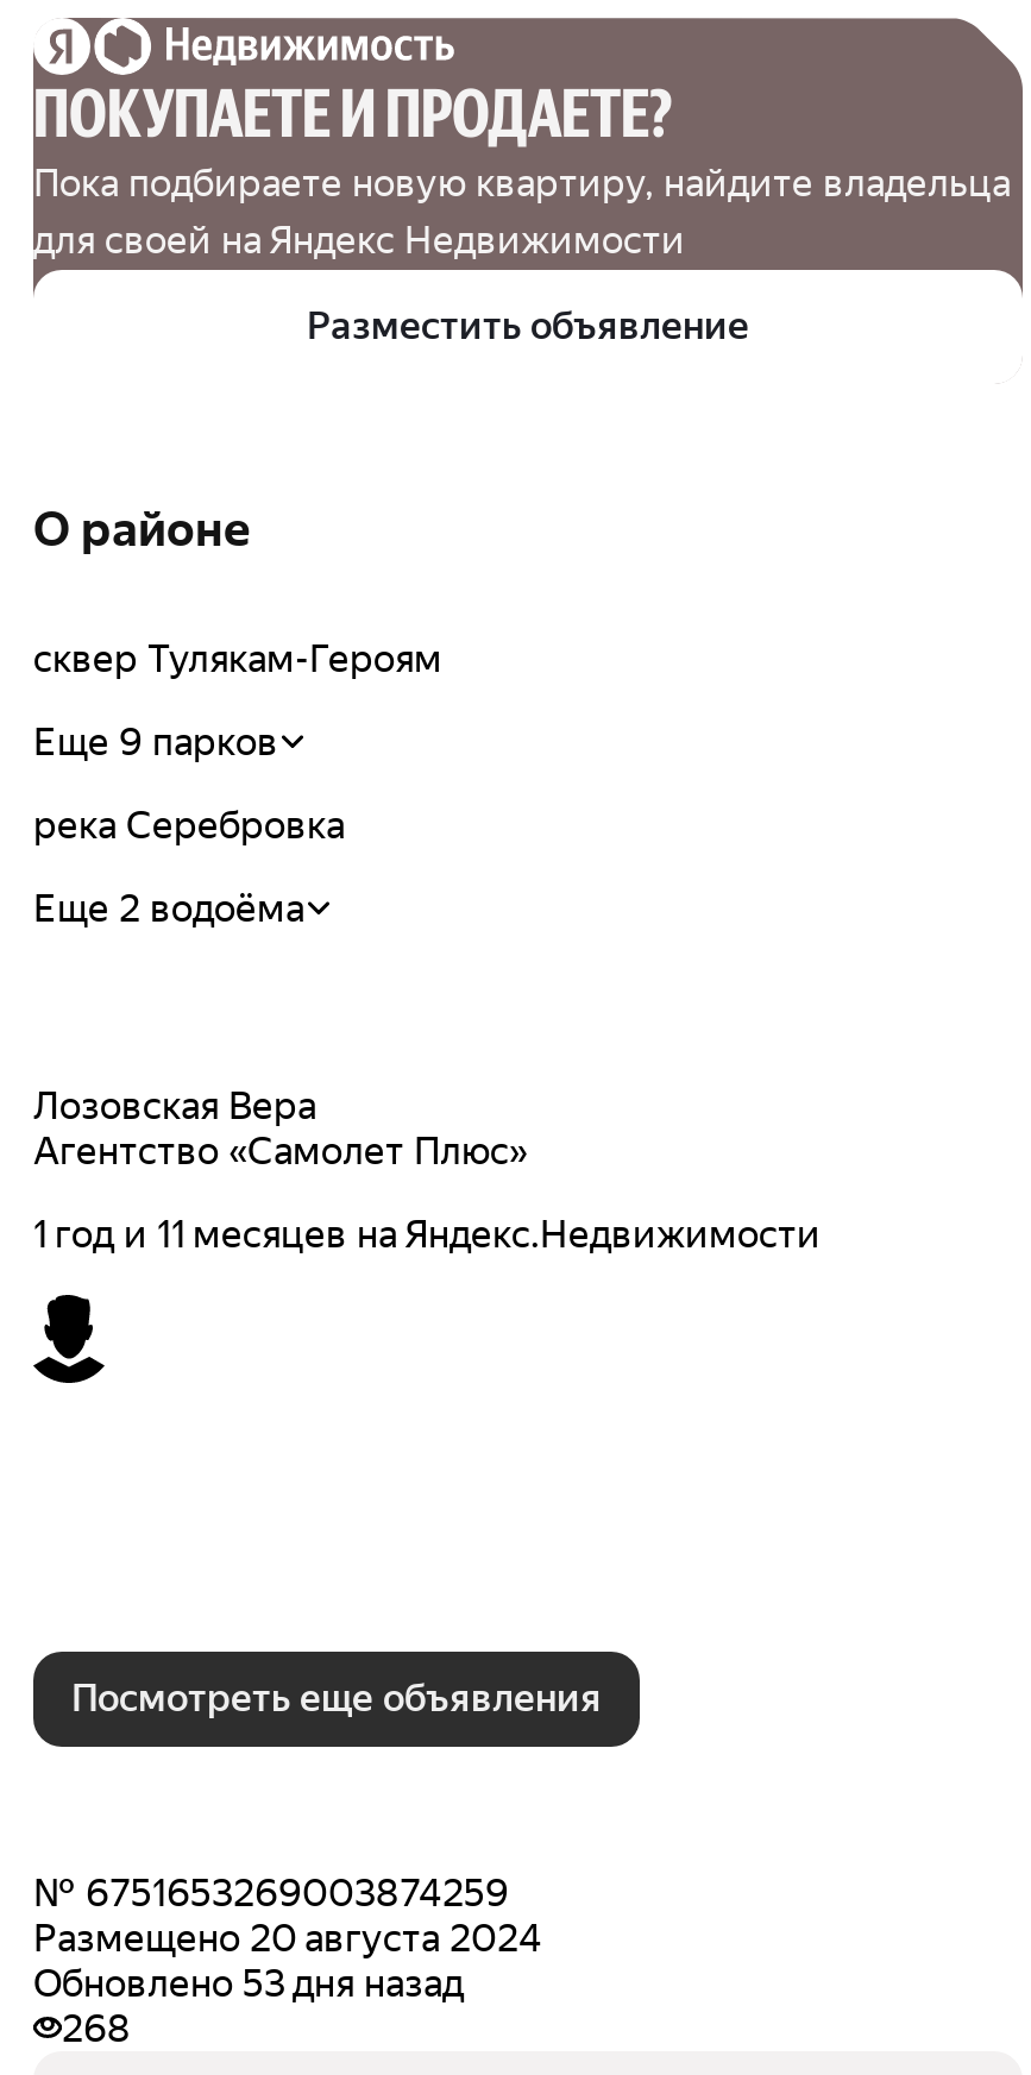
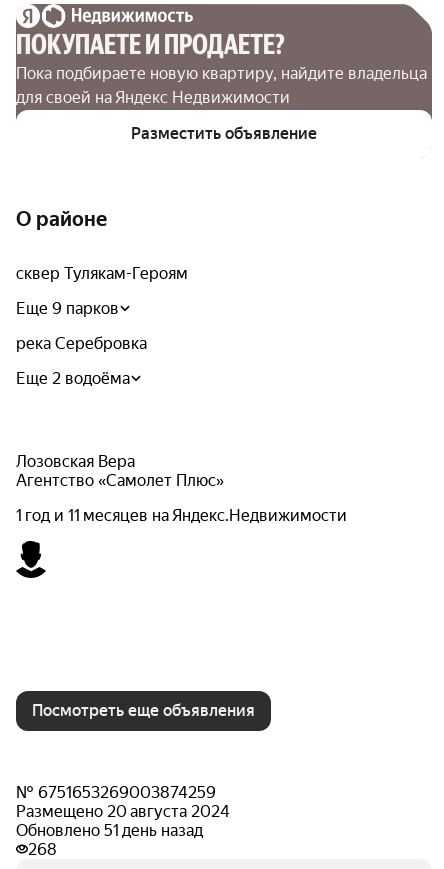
[33,1961,464,2006] Обновлено 53 дня назад -> [16,821,203,840] Обновлено 51 день назад

